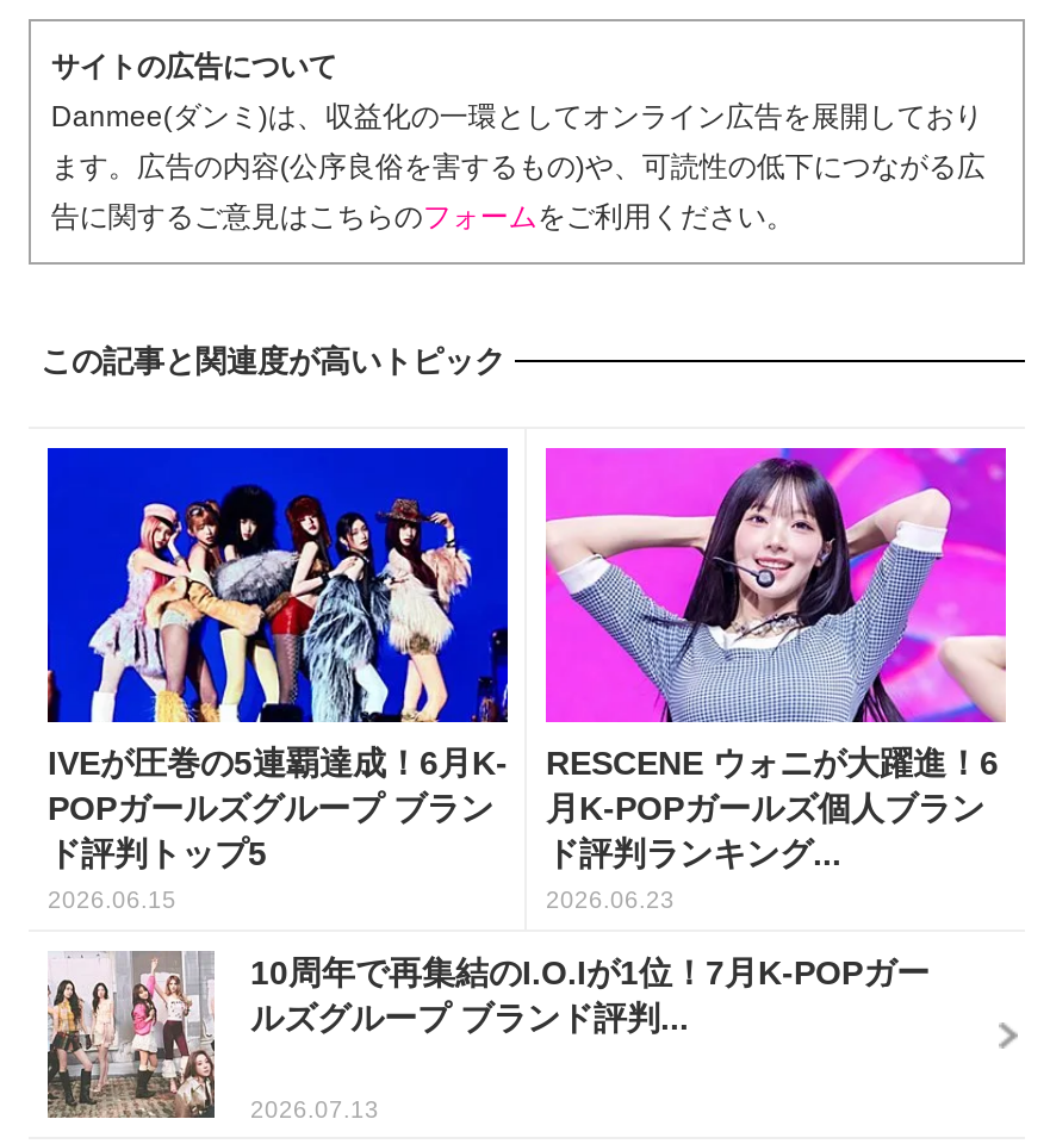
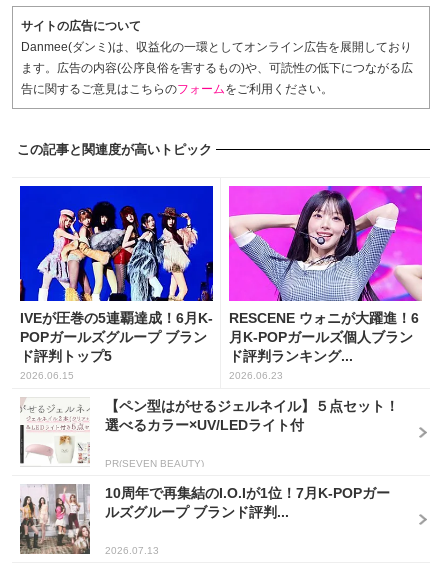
none -> [20,398,399,469] [image] | 【ペン型はがせるジェルネイル】５点セット！ | 選べるカラー×UV/LEDライト付 | PR(SEVEN BEAUTY)

